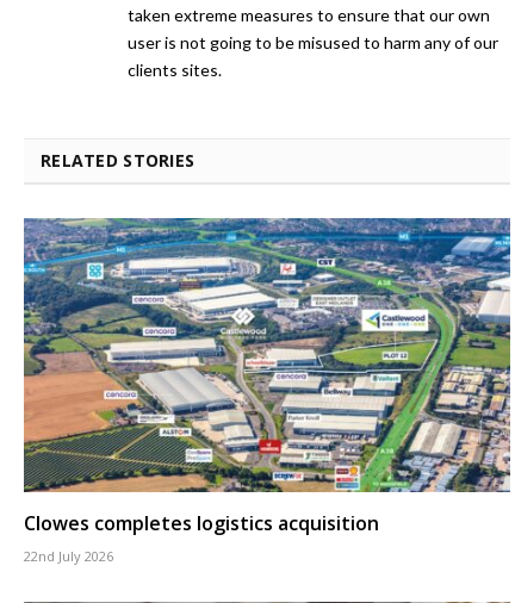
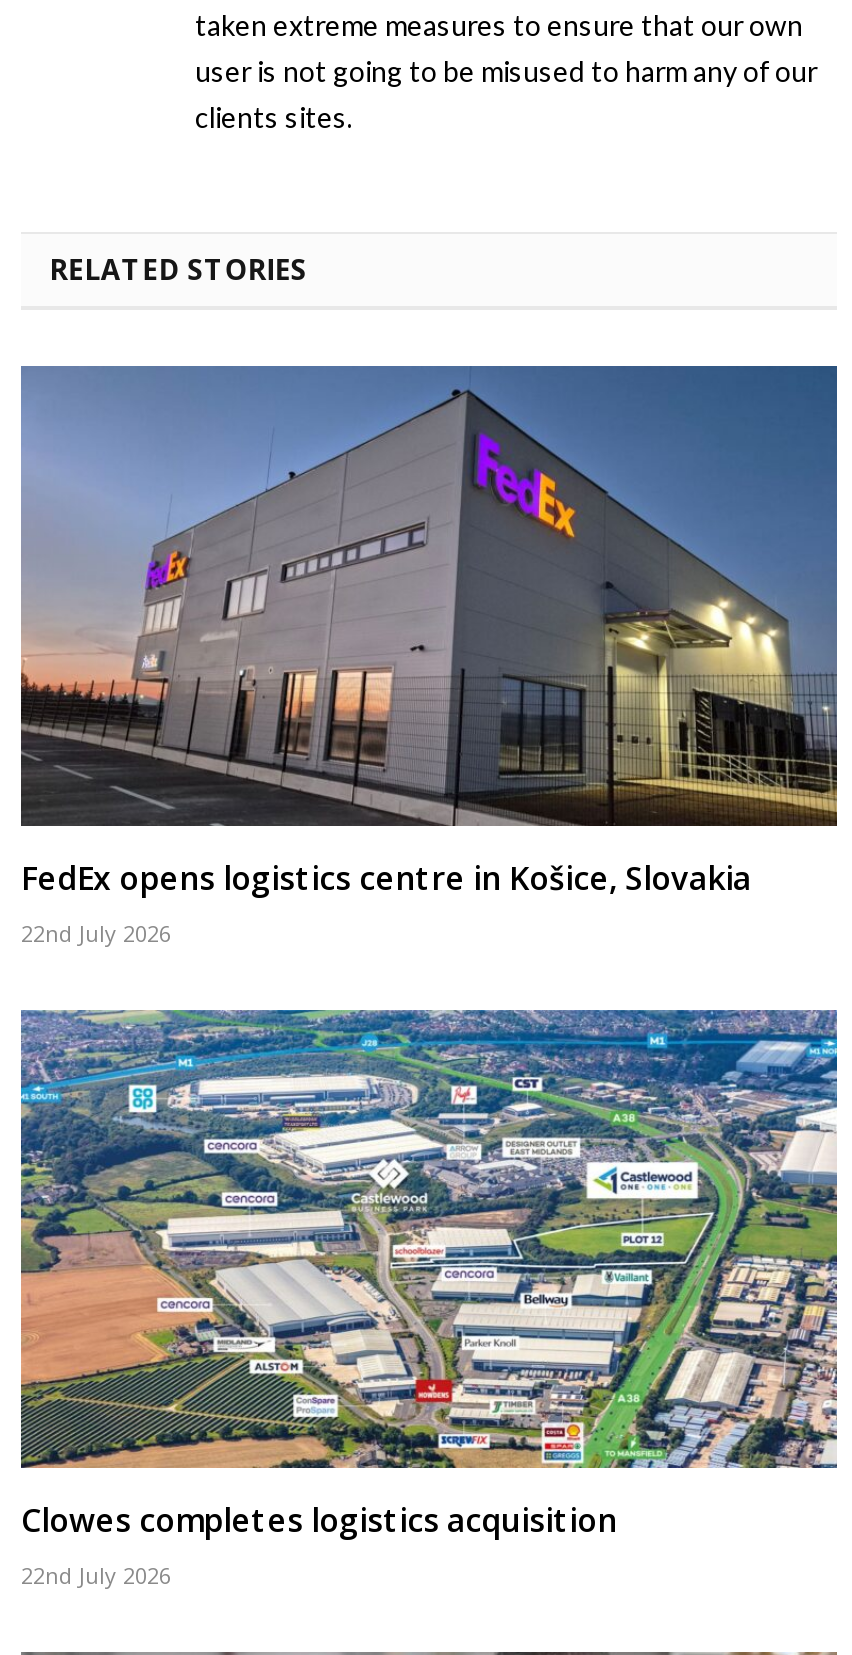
none -> [19,366,839,947] [image] | FedEx opens logistics centre in Košice, Slovakia | 22nd July 2026

